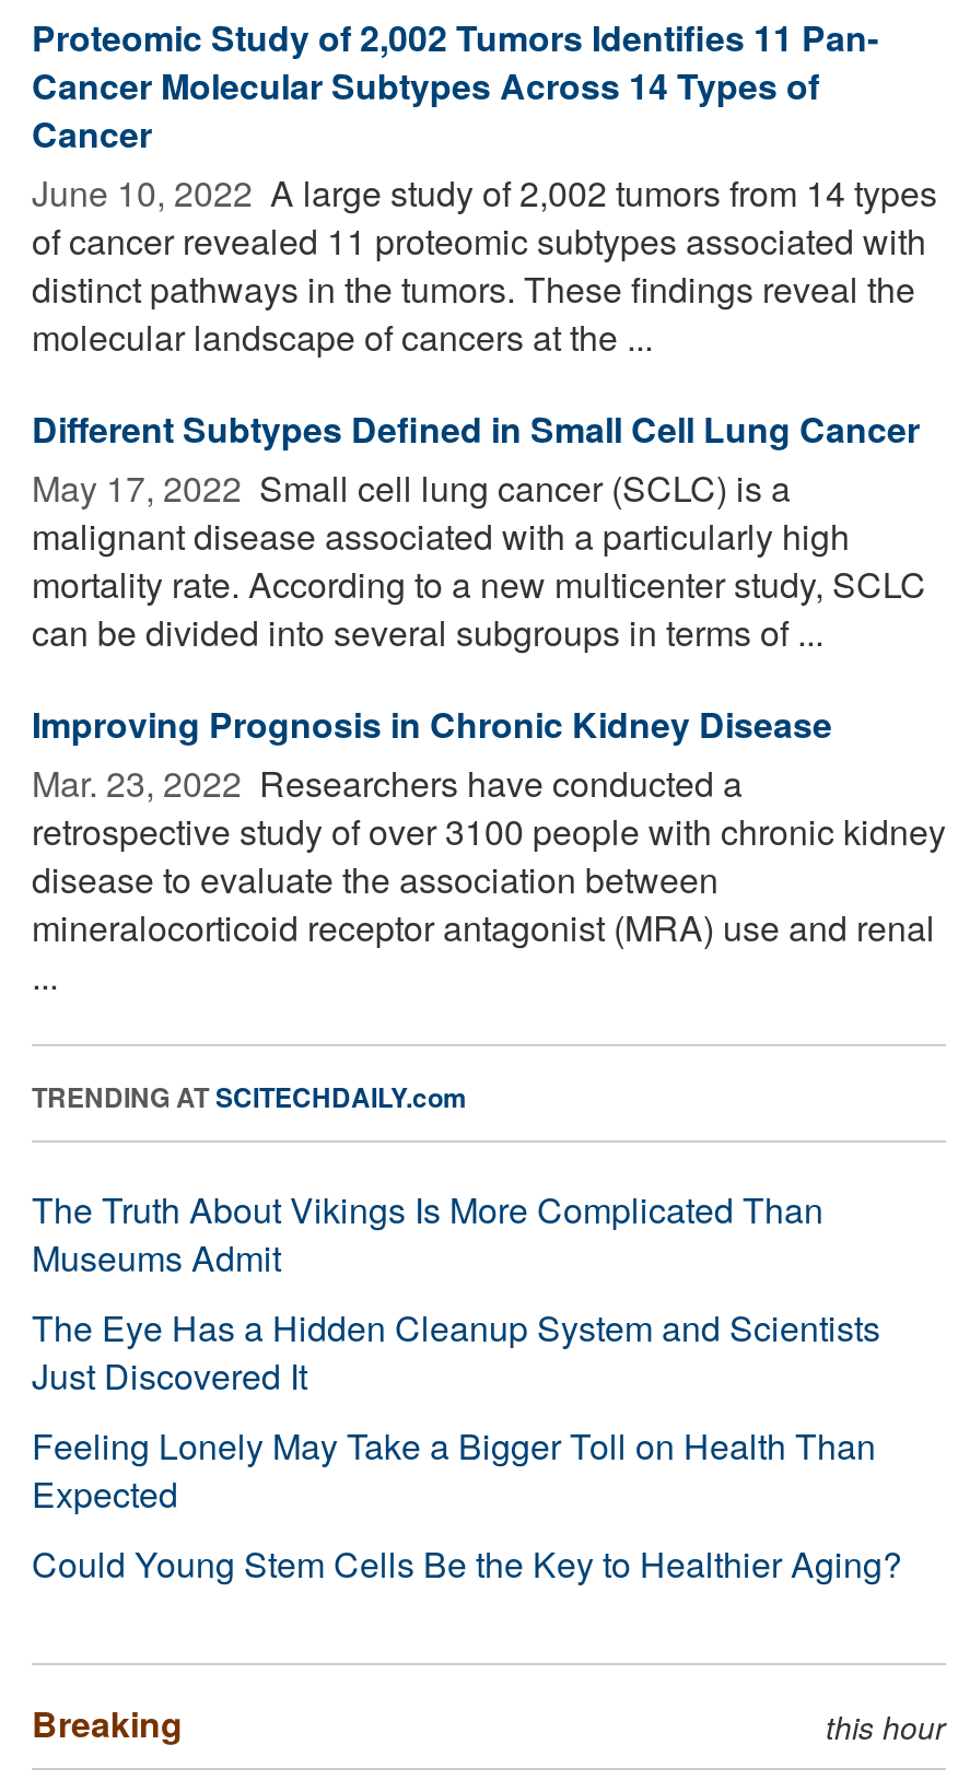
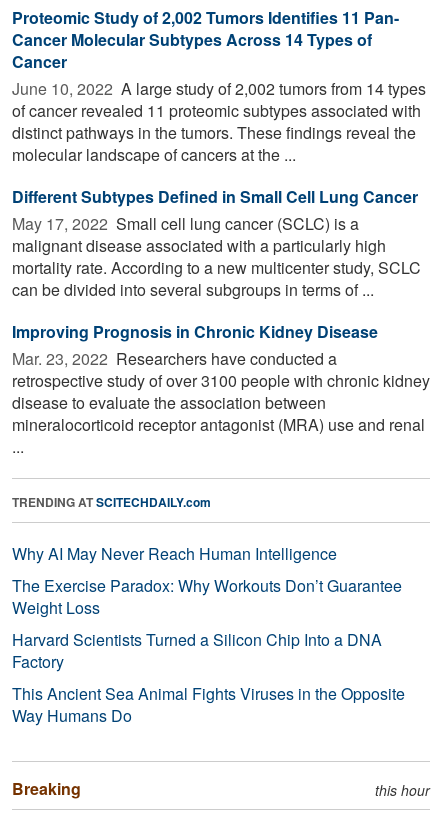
[32,1184,902,1588] The Truth About Vikings Is More Complicated Than | Museums Admit | The Eye Has a Hidden Cleanup System and Scientists | Just Discovered It | Feeling Lonely May Take a Bigger Toll on Health Than | Expected | Could Young Stem Cells Be the Key to Healthier Aging? -> [12,542,405,727] Why AI May Never Reach Human Intelligence | The Exercise Paradox: Why Workouts Don’t Guarantee | Weight Loss | Harvard Scientists Turned a Silicon Chip Into a DNA | Factory | This Ancient Sea Animal Fights Viruses in the Opposite | Way Humans Do

